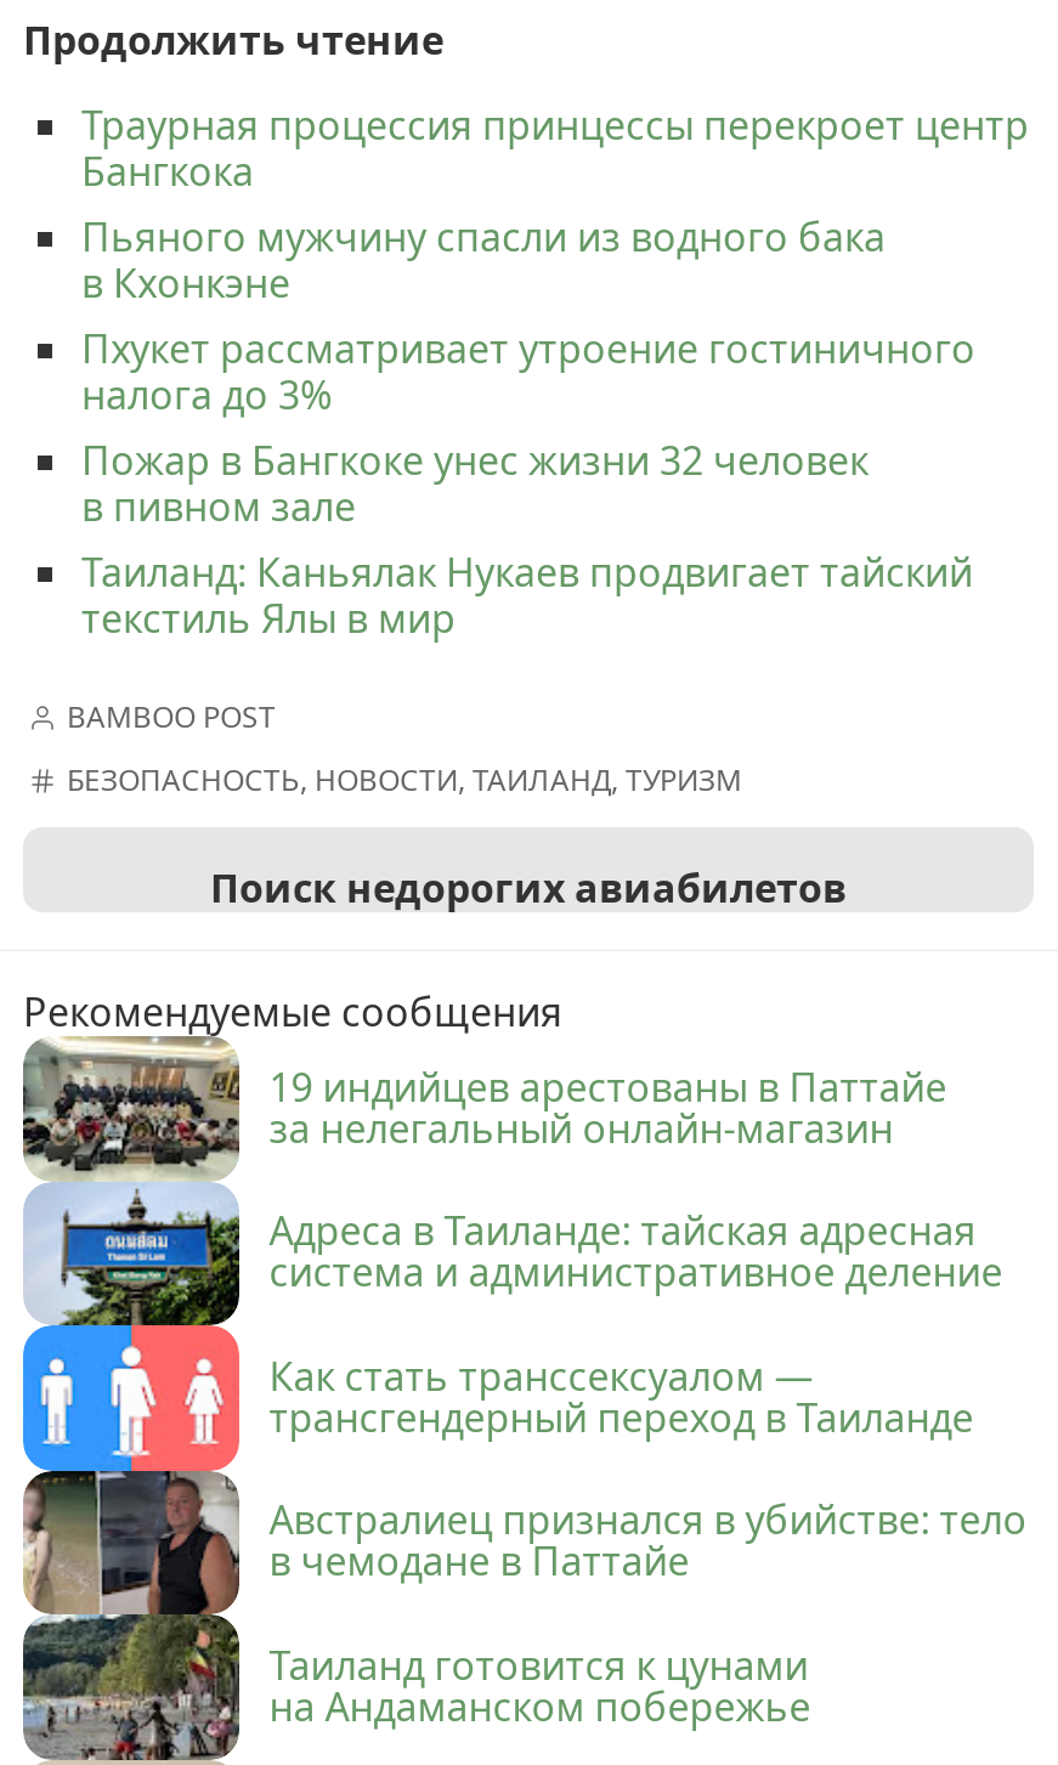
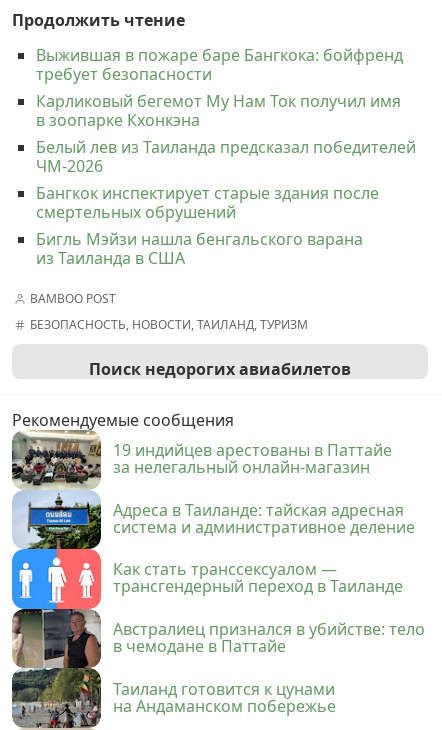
[81,99,1029,646] Траурная процессия принцессы перекроет центр | Бангкока | Пьяного мужчину спасли из водного бака | в Кхонкэне | Пхукет рассматривает утроение гостиничного | налога до 3% | Пожар в Бангкоке унес жизни 32 человек | в пивном зале | Таиланд: Каньялак Нукаев продвигает тайский | текстиль Ялы в мир -> [36,44,416,269] Выжившая в пожаре баре Бангкока: бойфренд | требует безопасности | Карликовый бегемот Му Нам Ток получил имя | в зоопарке Кхонкэна | Белый лев из Таиланда предсказал победителей | ЧМ-2026 | Бангкок инспектирует старые здания после | смертельных обрушений | Бигль Мэйзи нашла бенгальского варана | из Таиланда в США

